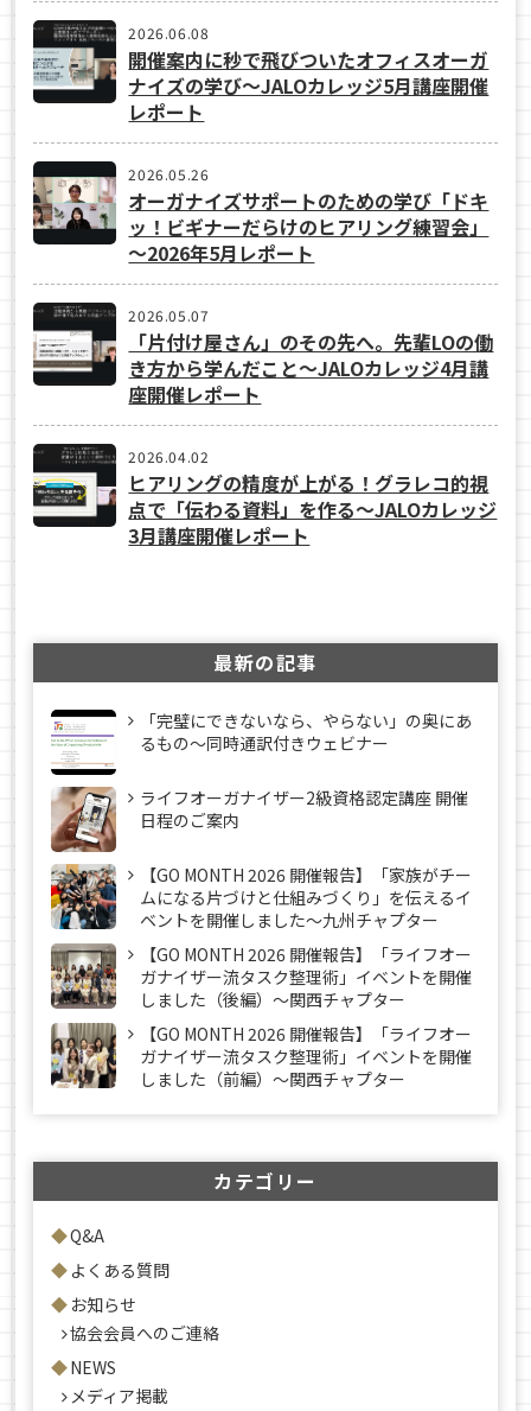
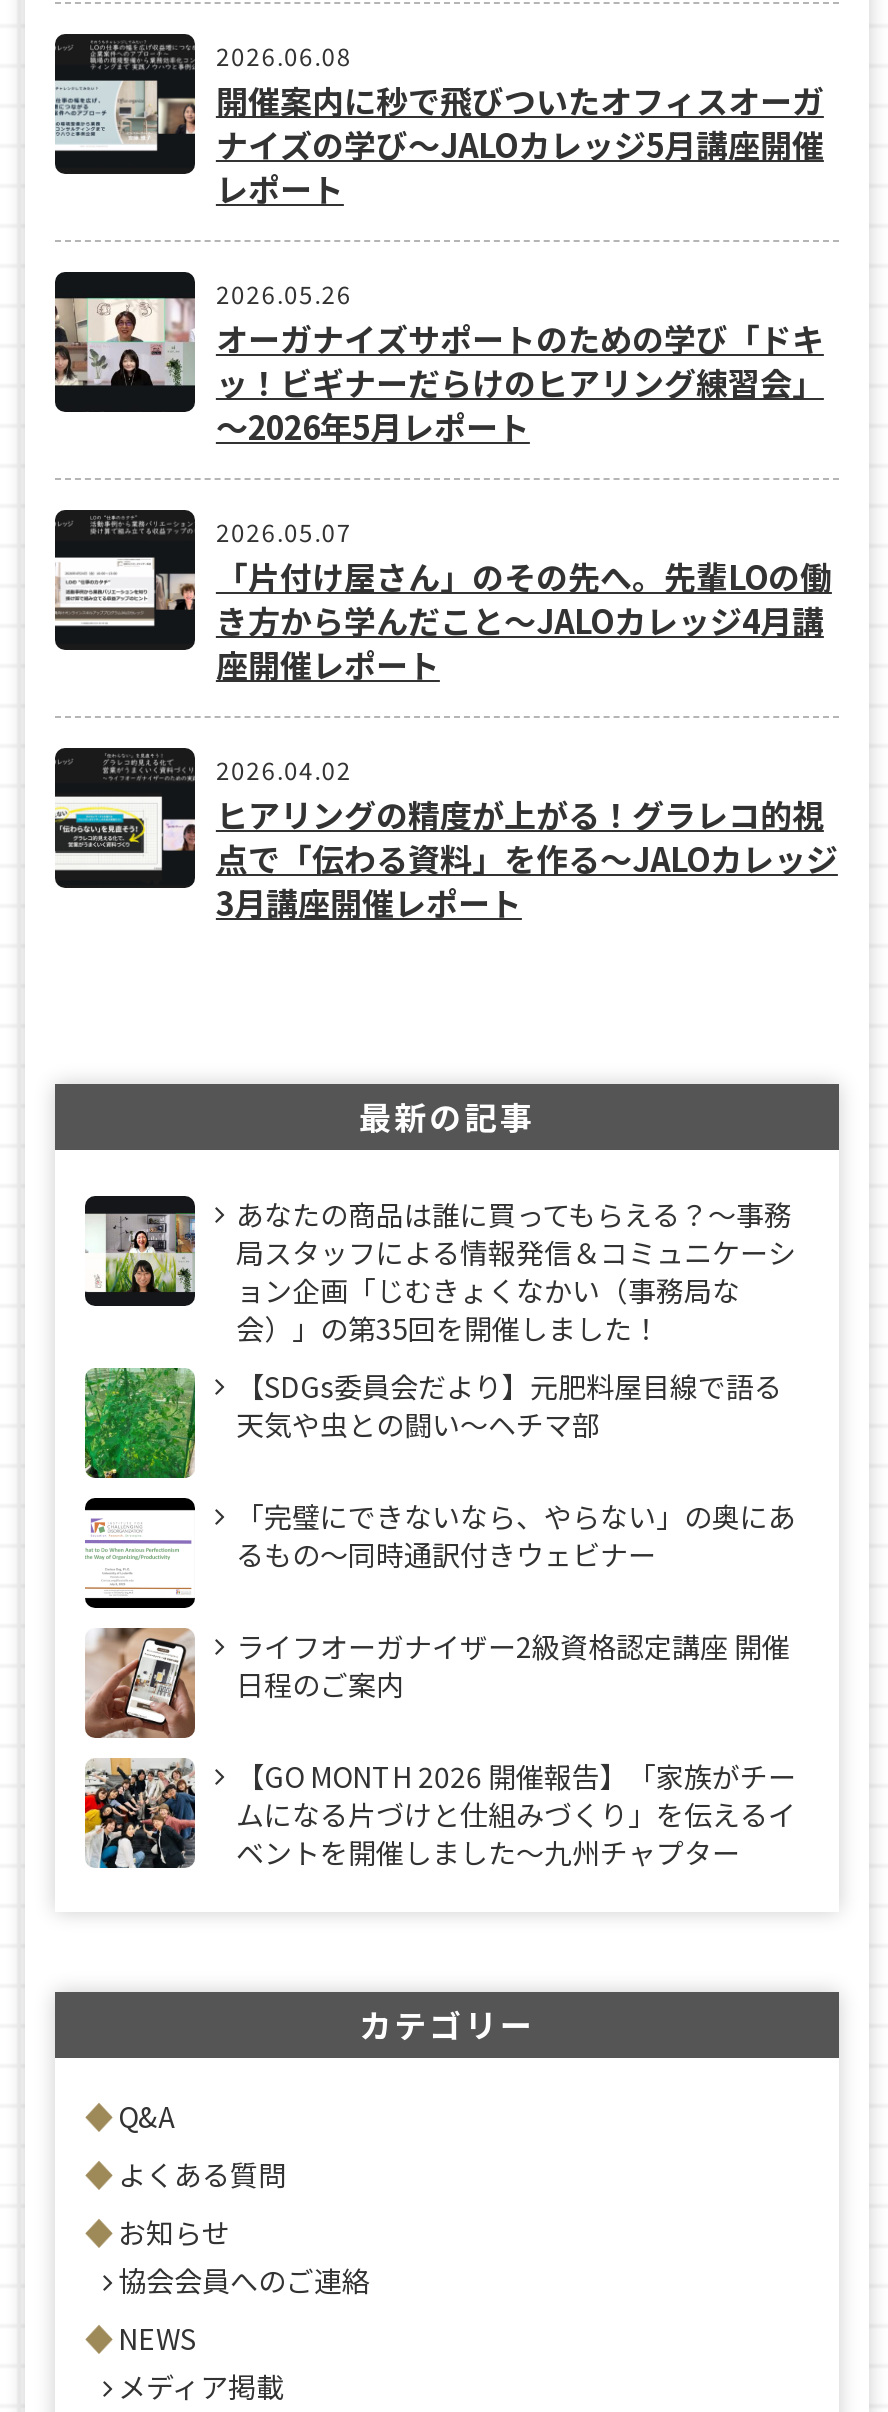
none -> [83,1193,796,1443] [image] | あなたの商品は誰に買ってもらえる？～事務 | 局スタッフによる情報発信＆コミュニケーシ | ョン企画「じむきょくなかい（事務局な | 会）」の第35回を開催しました！ | 【SDGs委員会だより】元肥料屋目線で語る | 天気や虫との闘い～ヘチマ部
none -> [83,1366,197,1480] [image]
moved [49,708,472,932] -> [81,1495,796,1872]: [image] | 「完璧にできないなら、やらない」の奥にあ | るもの〜同時通訳付きウェビナー | ライフオーガナイザー2級資格認定講座 開催 | 日程のご案内 | 【GO MONTH 2026 開催報告】「家族がチー | ムになる片づけと仕組みづくり」を伝えるイ | ベントを開催しました～九州チャプター
[50,942,472,1090] [image] | 【GO MONTH 2026 開催報告】「ライフオー | ガナイザー流タスク整理術」イベントを開催 | しました（後編）～関西チャプター | 【GO MONTH 2026 開催報告】「ライフオー | ガナイザー流タスク整理術」イベントを開催 | しました（前編）～関西チャプター -> none
[50,1023,117,1089] [image] -> none

